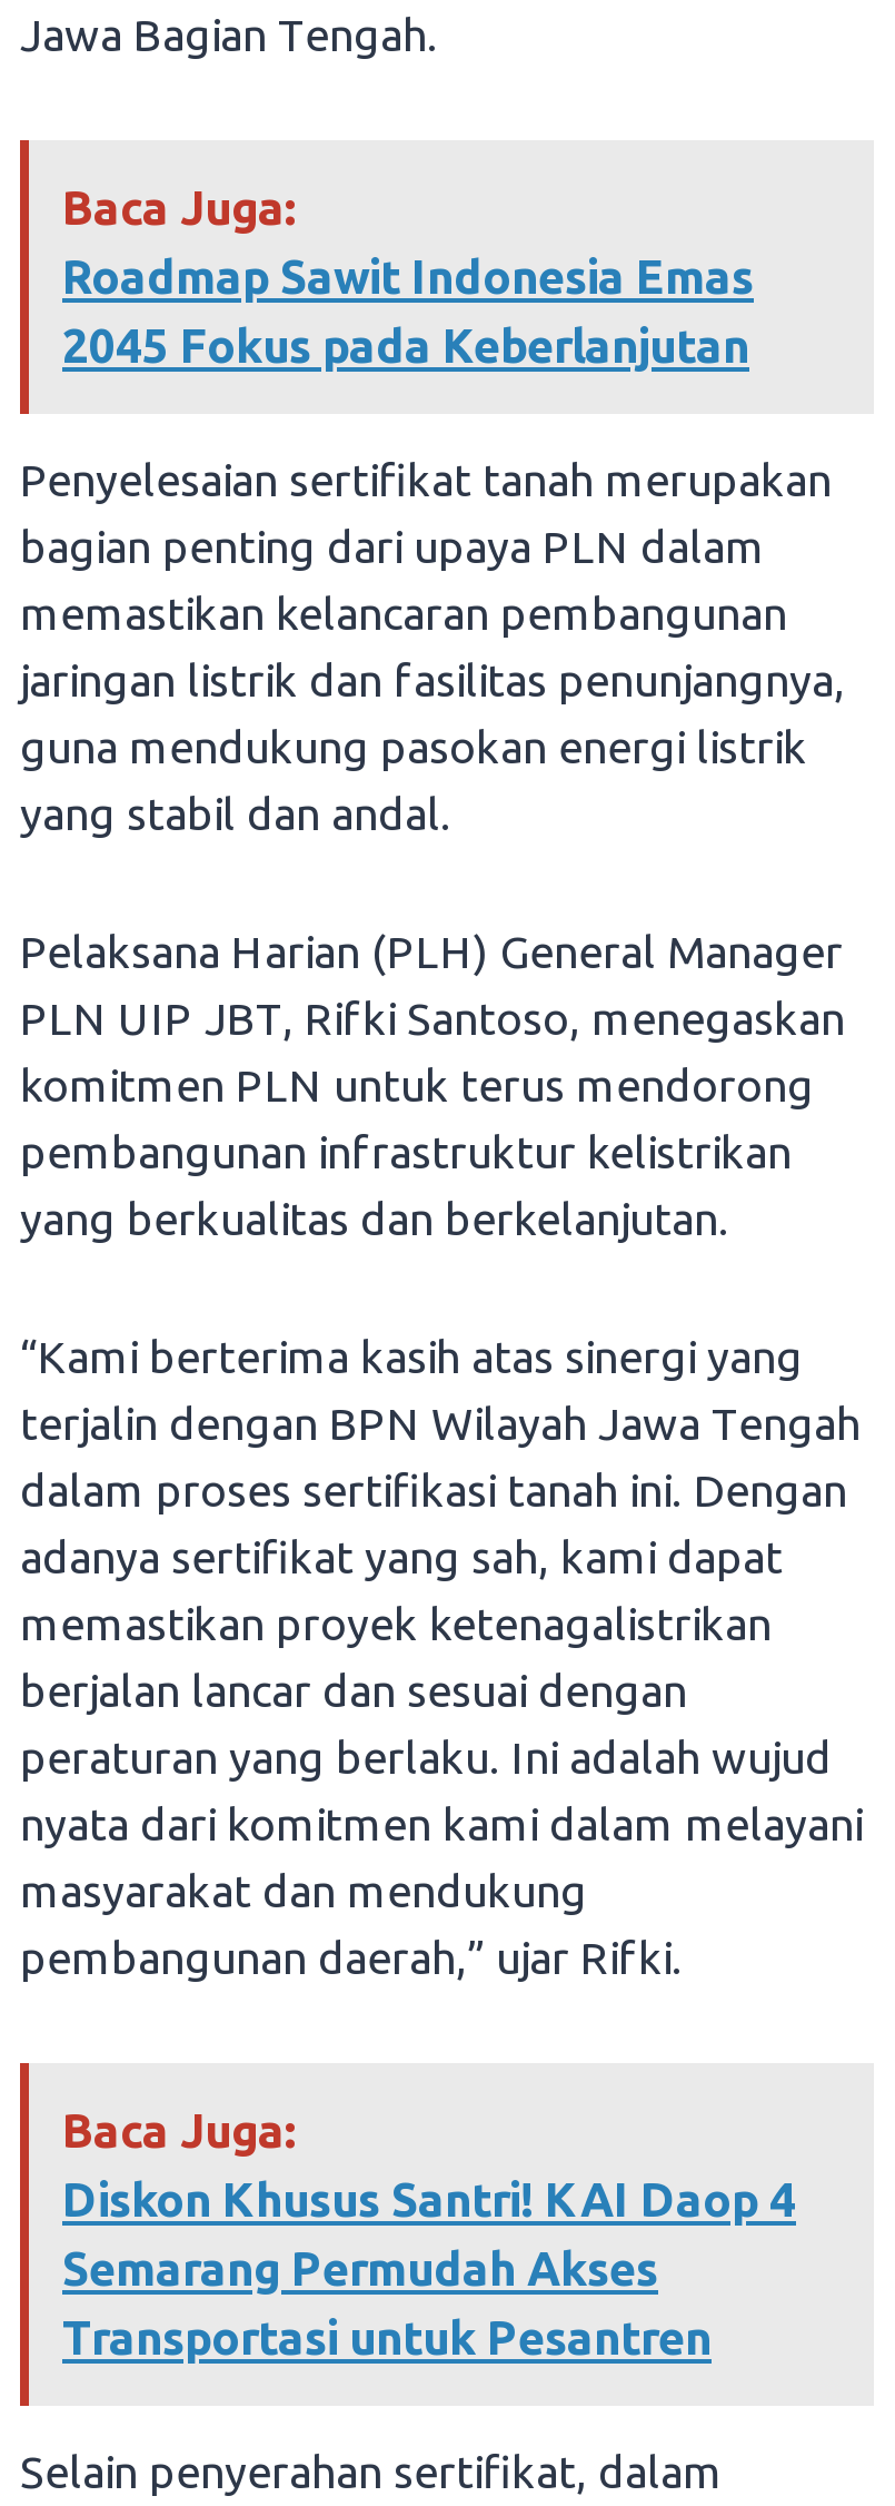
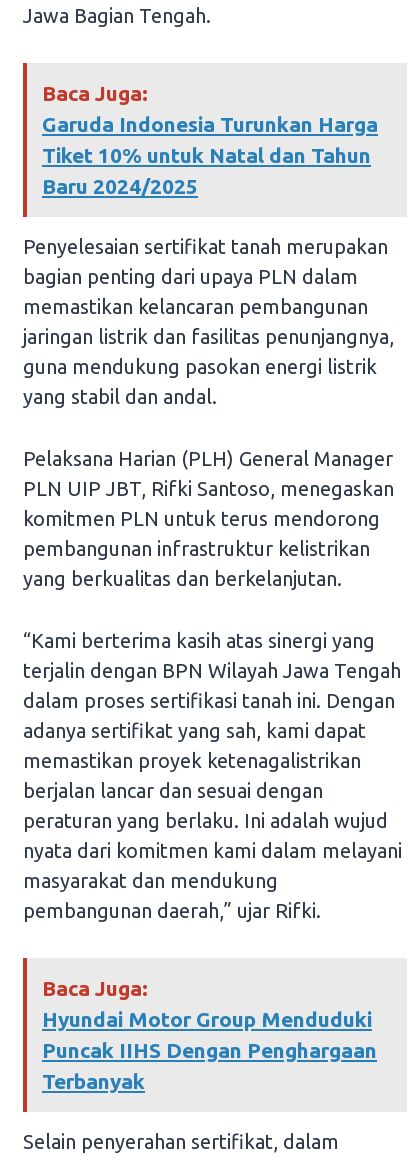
[62,249,754,371] Roadmap Sawit Indonesia Emas | 2045 Fokus pada Keberlanjutan -> [42,112,378,198] Garuda Indonesia Turunkan Harga | Tiket 10% untuk Natal dan Tahun | Baru 2024/2025
[62,2171,796,2363] Diskon Khusus Santri! KAI Daop 4 | Semarang Permudah Akses | Transportasi untuk Pesantren -> [42,1007,377,1093] Hyundai Motor Group Menduduki | Puncak IIHS Dengan Penghargaan | Terbanyak

